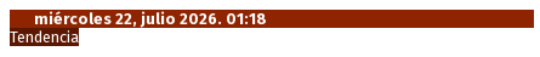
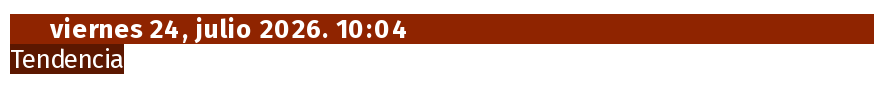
[34,10,267,28] miércoles 22, julio 2026. 01:18 -> [50,14,410,44] viernes 24, julio 2026. 10:04

